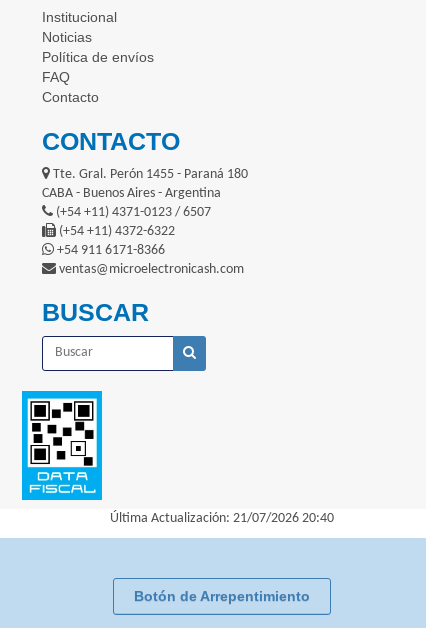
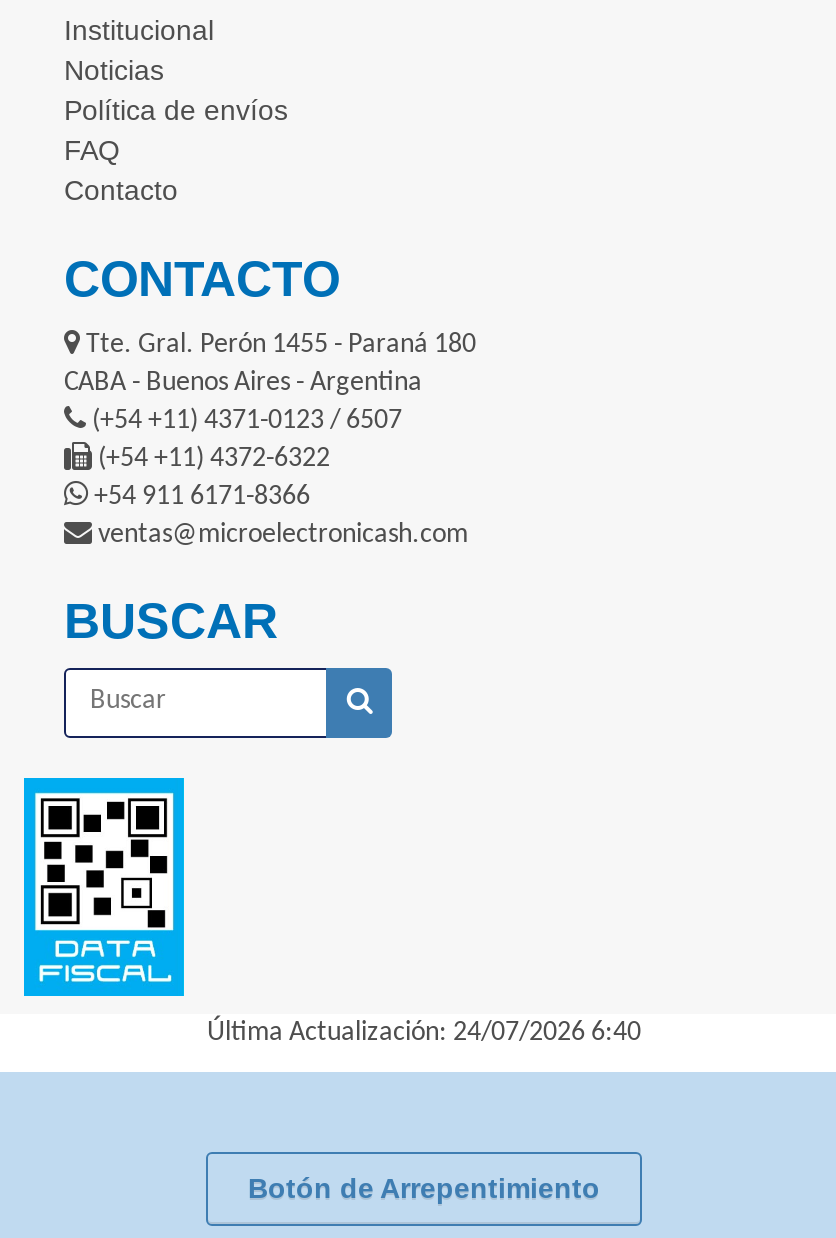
[110,511,334,526] Última Actualización: 21/07/2026 20:40 -> [207,1019,641,1049] Última Actualización: 24/07/2026 6:40

